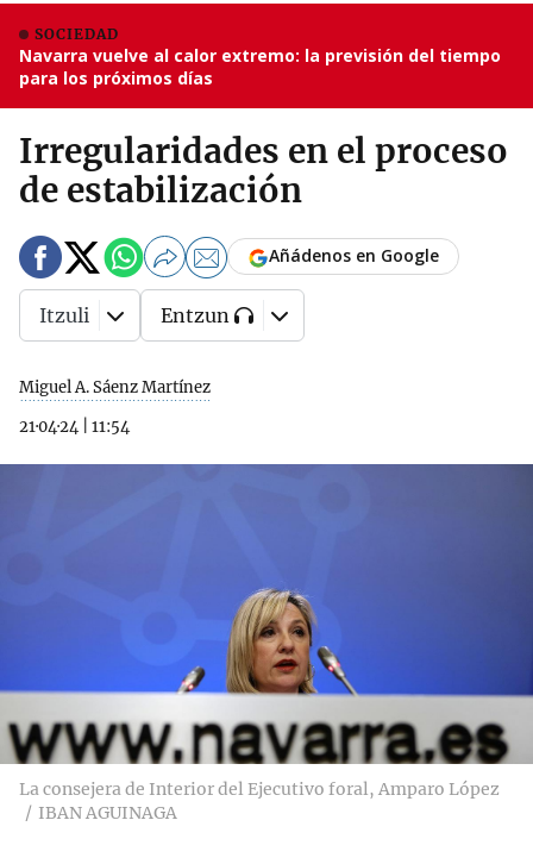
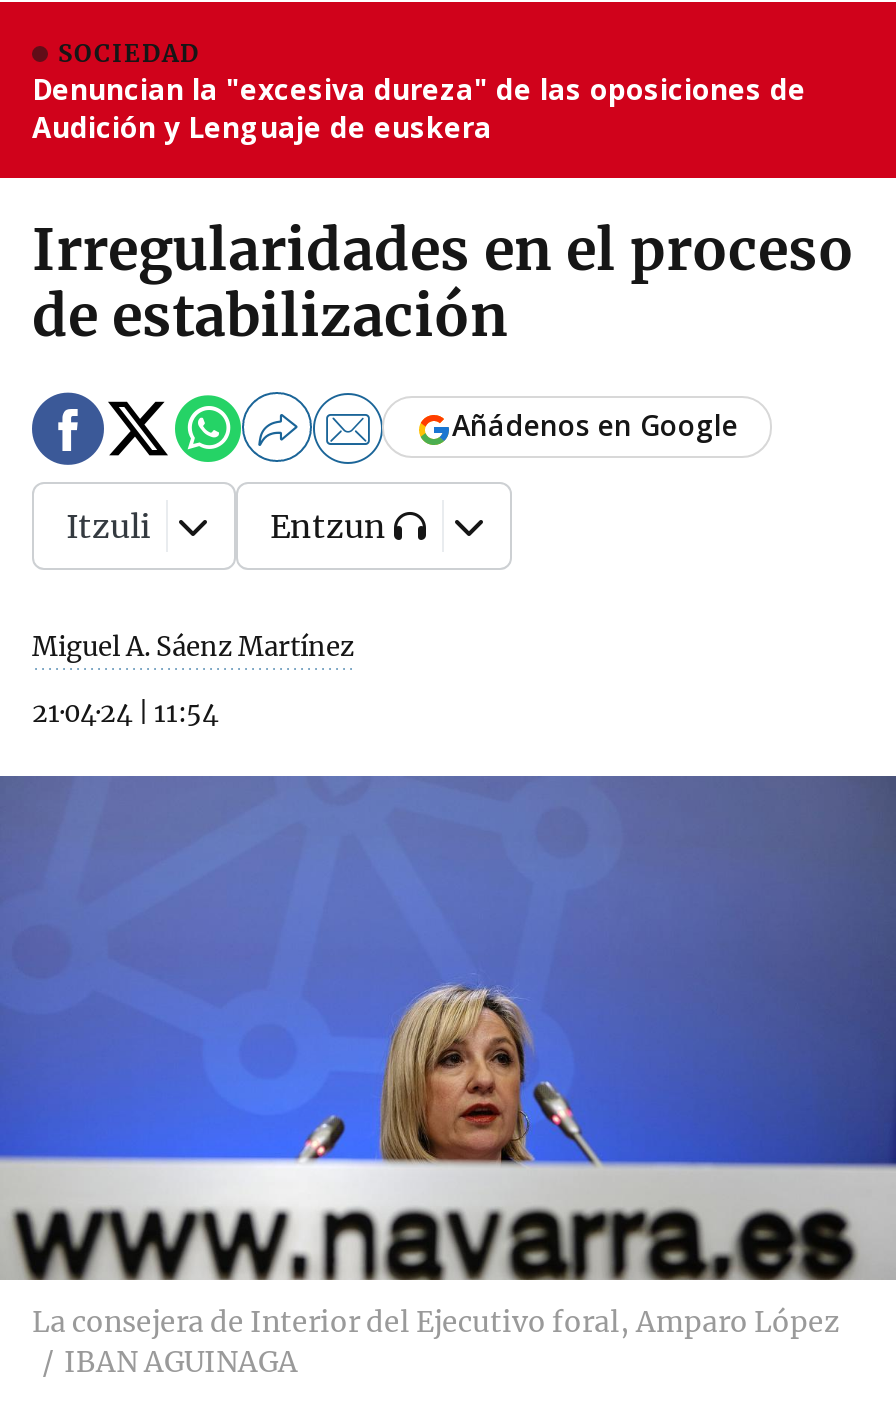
[19,44,501,89] Navarra vuelve al calor extremo: la previsión del tiempo | para los próximos días -> [32,70,806,146] Denuncian la "excesiva dureza" de las oposiciones de | Audición y Lenguaje de euskera

